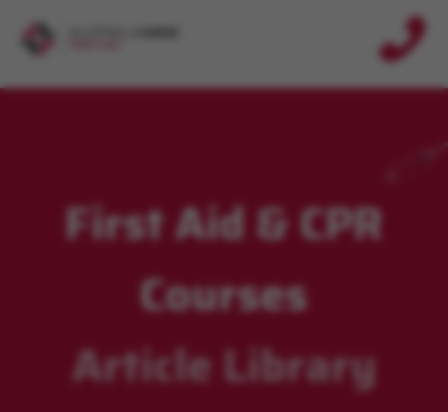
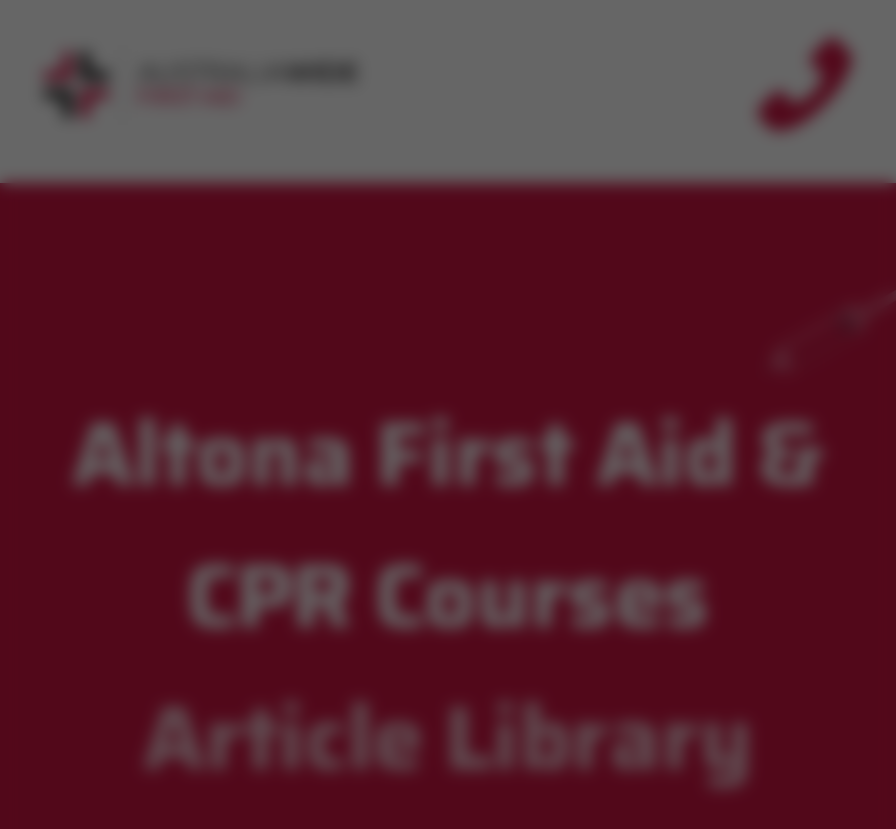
[65,188,383,330] First Aid & CPR | Courses -> [72,383,824,667] Altona First Aid & | CPR Courses

